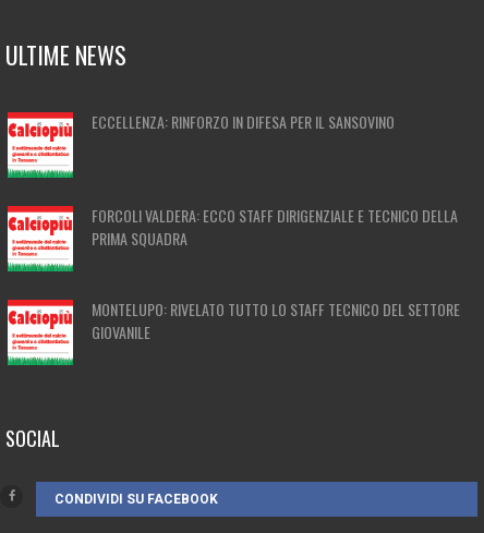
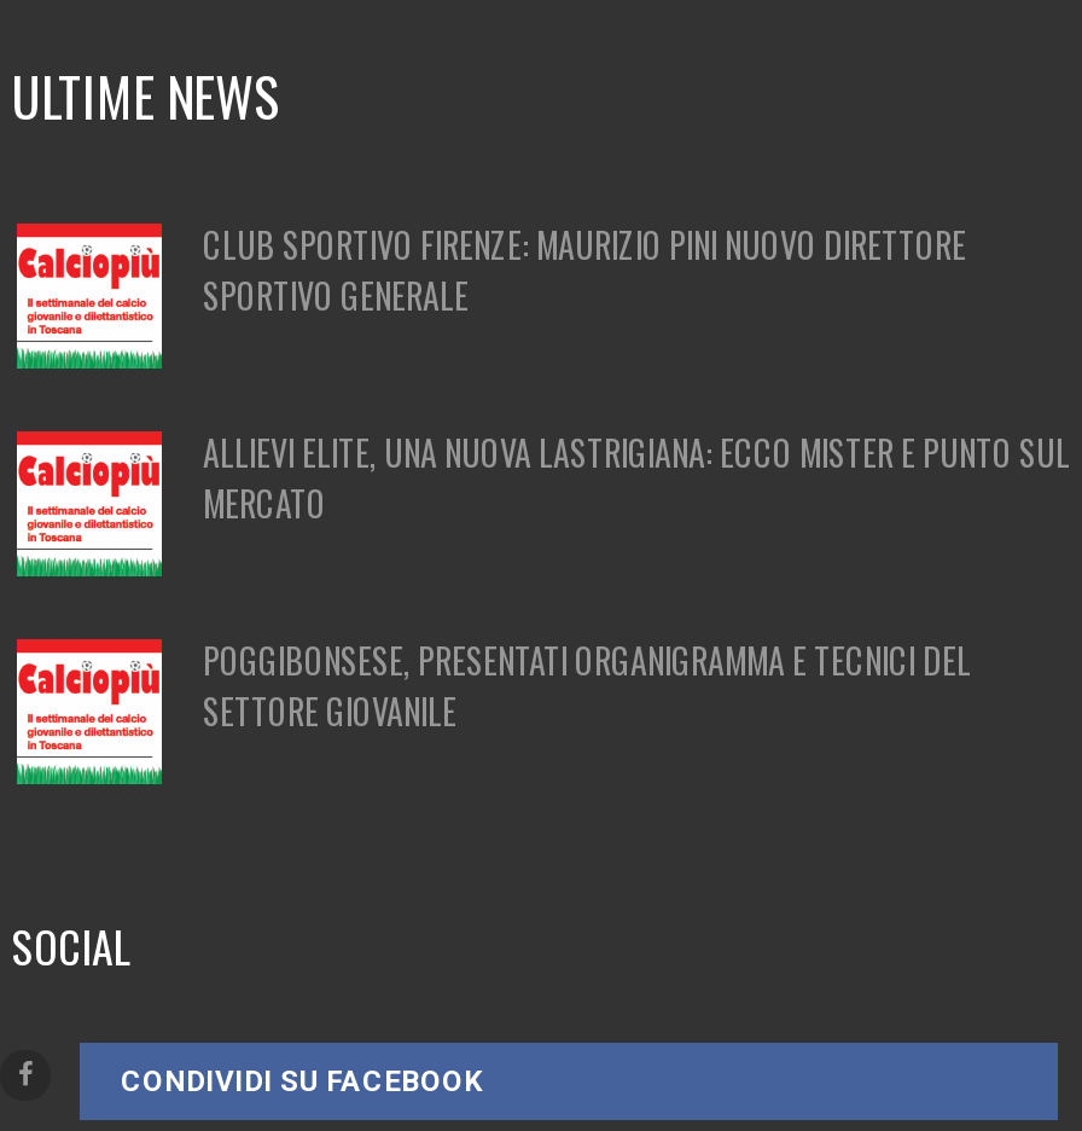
[92,110,395,133] ECCELLENZA: RINFORZO IN DIFESA PER IL SANSOVINO -> [203,219,966,320] CLUB SPORTIVO FIRENZE: MAURIZIO PINI NUOVO DIRETTORE | SPORTIVO GENERALE
[92,204,458,250] FORCOLI VALDERA: ECCO STAFF DIRIGENZIALE E TECNICO DELLA | PRIMA SQUADRA -> [203,427,1070,528] ALLIEVI ELITE, UNA NUOVA LASTRIGIANA: ECCO MISTER E PUNTO SUL | MERCATO
[92,298,460,343] MONTELUPO: RIVELATO TUTTO LO STAFF TECNICO DEL SETTORE | GIOVANILE -> [203,634,971,736] POGGIBONSESE, PRESENTATI ORGANIGRAMMA E TECNICI DEL | SETTORE GIOVANILE

